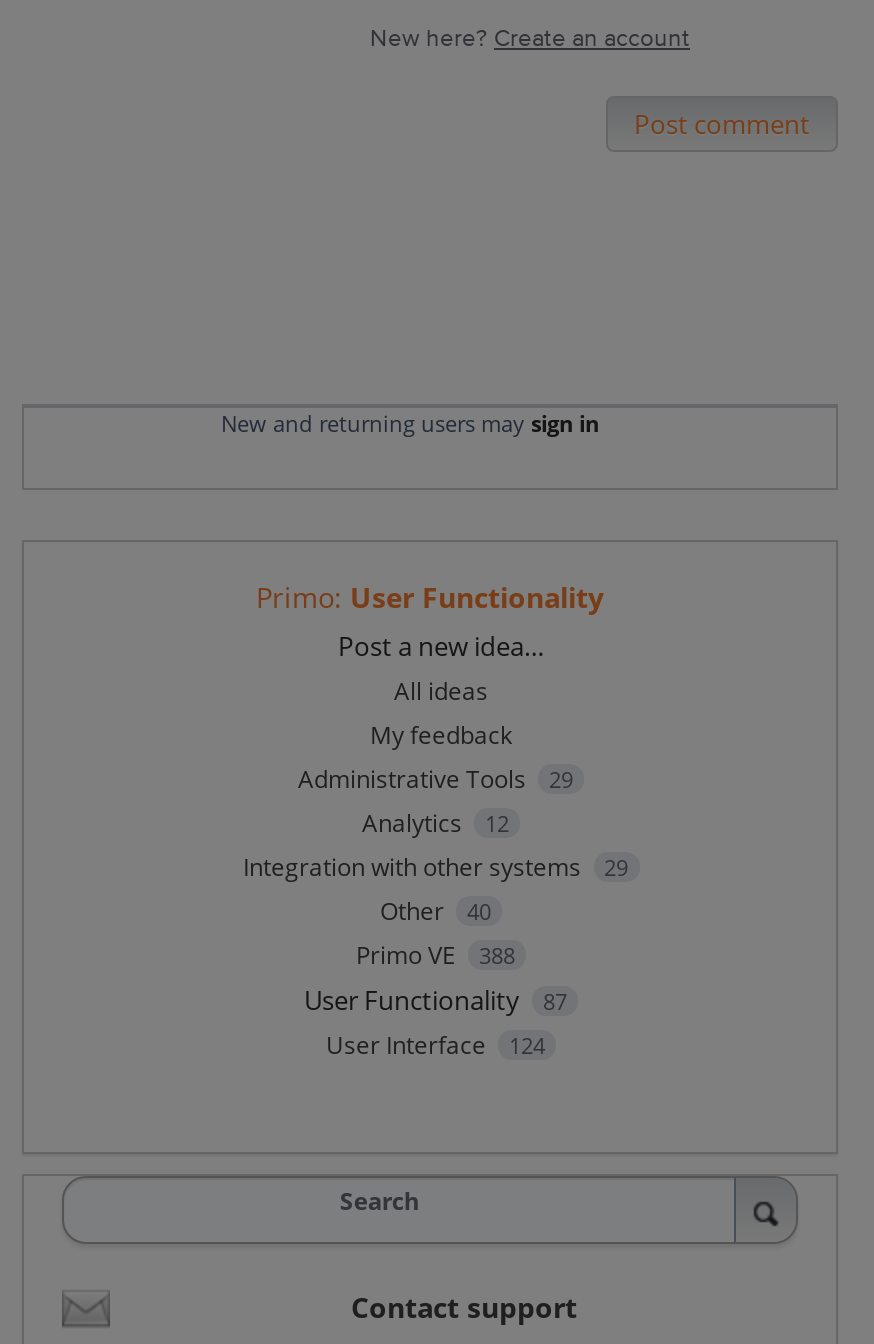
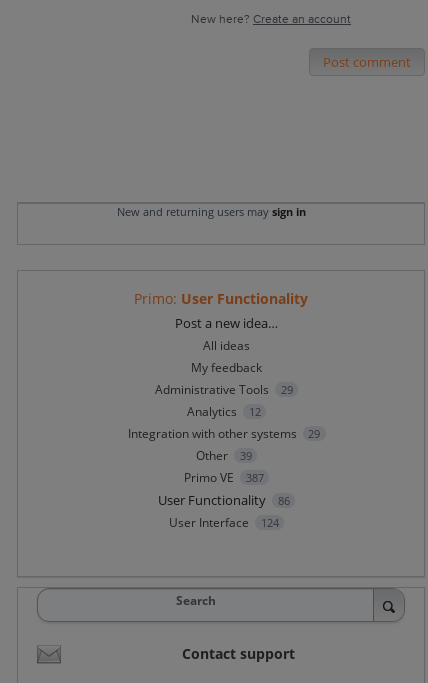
[380,893,491,927] Other 40 -> [196,447,251,464] Other 39
[356,937,515,971] Primo VE 388 -> [184,469,263,486] Primo VE 387
[304,981,567,1017] User Functionality 87 -> [158,491,289,509] User Functionality 86

